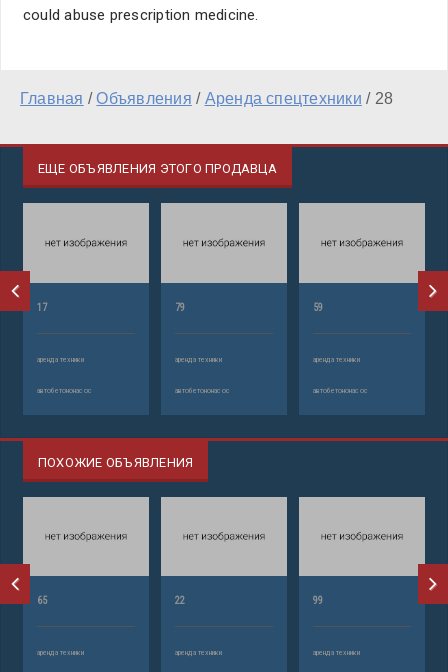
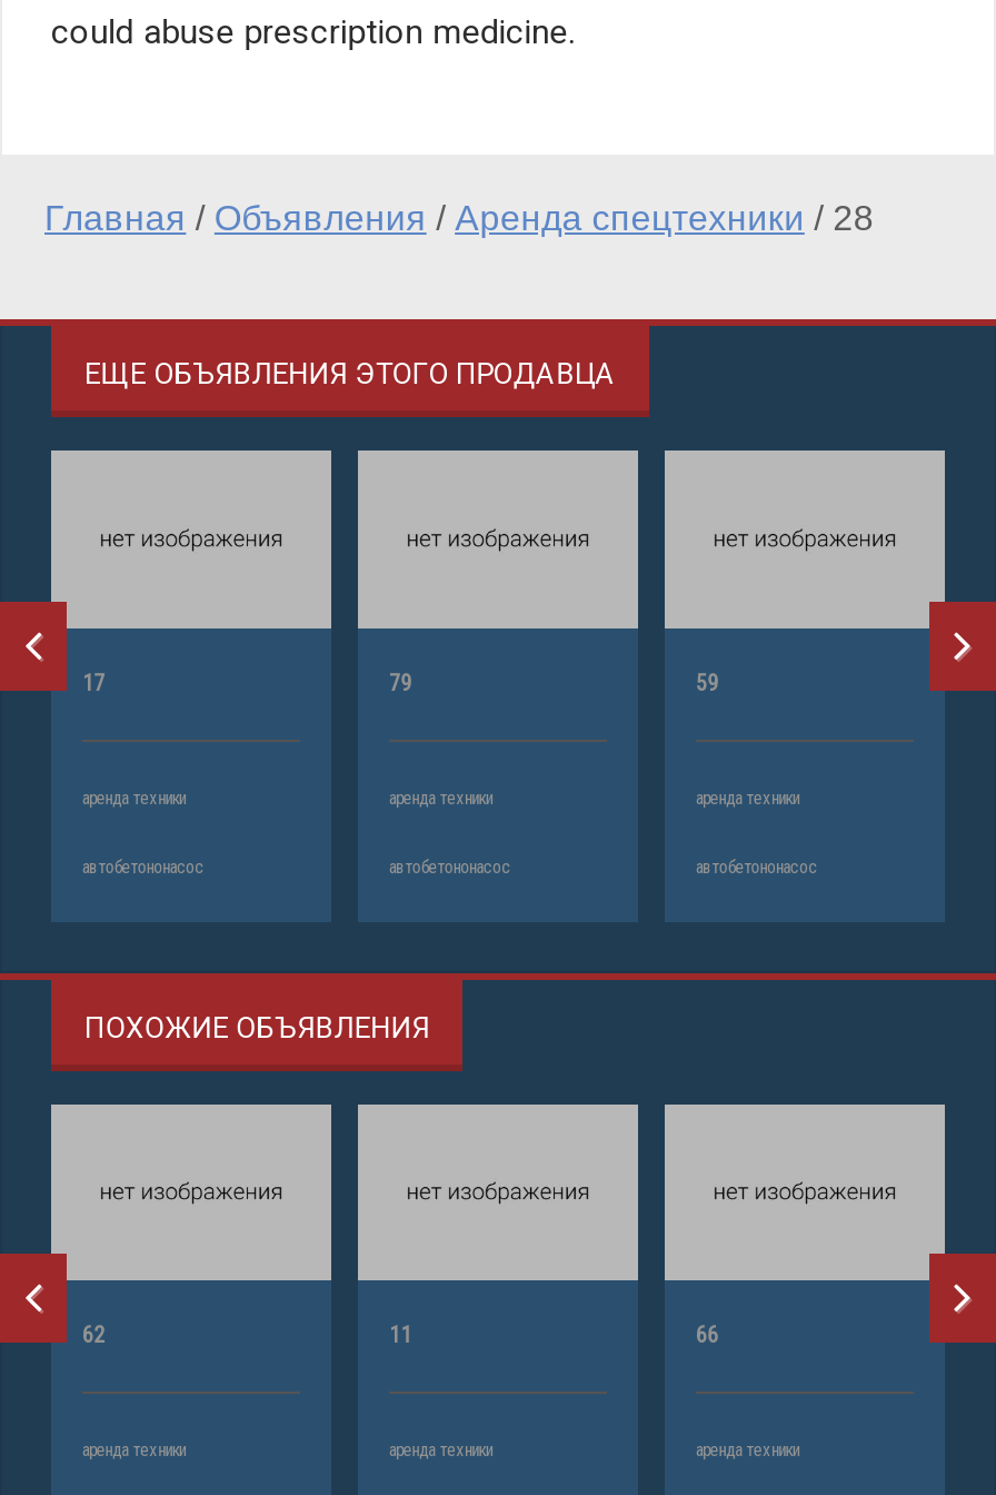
[37,595,47,606] 65 -> [82,1323,105,1348] 62
[175,595,185,606] 22 -> [389,1323,412,1348] 11
[313,595,323,606] 99 -> [696,1323,719,1348] 66

